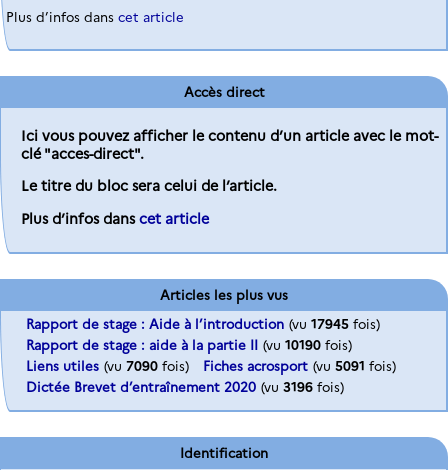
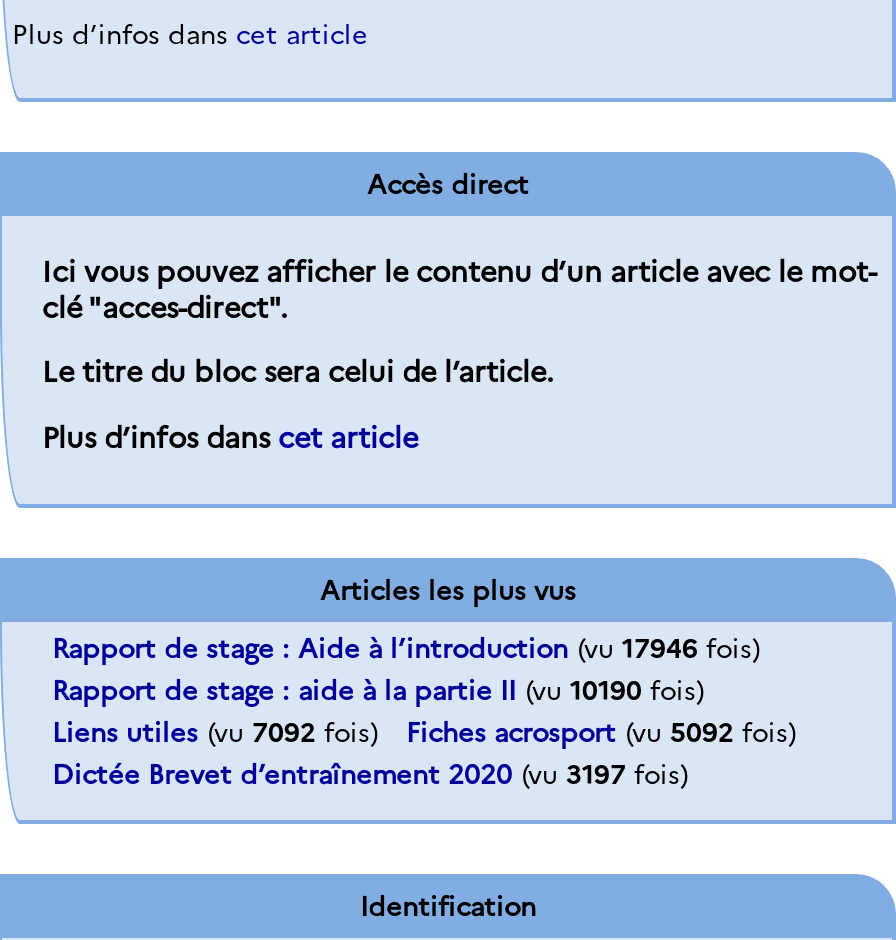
[26,316,380,332] Rapport de stage : Aide à l’introduction (vu 17945 fois) -> [52,632,760,664] Rapport de stage : Aide à l’introduction (vu 17946 fois)
[26,358,189,374] Liens utiles (vu 7090 fois) -> [52,716,378,748] Liens utiles (vu 7092 fois)
[203,358,396,374] Fiches acrosport (vu 5091 fois) -> [406,716,796,748] Fiches acrosport (vu 5092 fois)
[26,379,344,395] Dictée Brevet d’entraînement 2020 (vu 3196 fois) -> [52,758,688,790] Dictée Brevet d’entraînement 2020 (vu 3197 fois)

